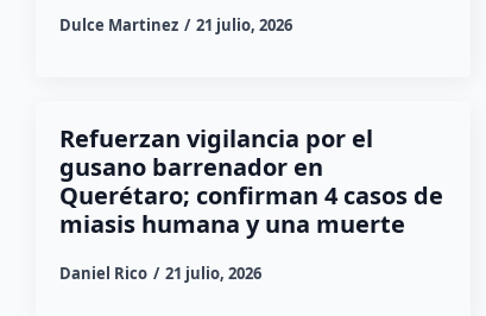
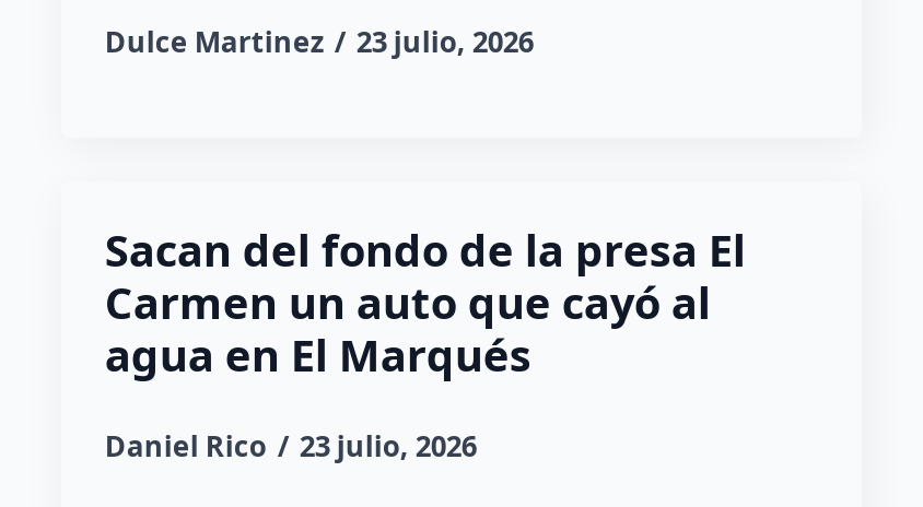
[59,14,292,35] Dulce Martinez 21 julio, 2026 -> [105,21,533,60] Dulce Martinez 23 julio, 2026
[59,122,443,239] Refuerzan vigilancia por el | gusano barrenador en | Querétaro; confirman 4 casos de | miasis humana y una muerte -> [105,220,745,384] Sacan del fondo de la presa El | Carmen un auto que cayó al | agua en El Marqués
[59,262,261,283] Daniel Rico 21 julio, 2026 -> [105,425,476,465] Daniel Rico 23 julio, 2026

